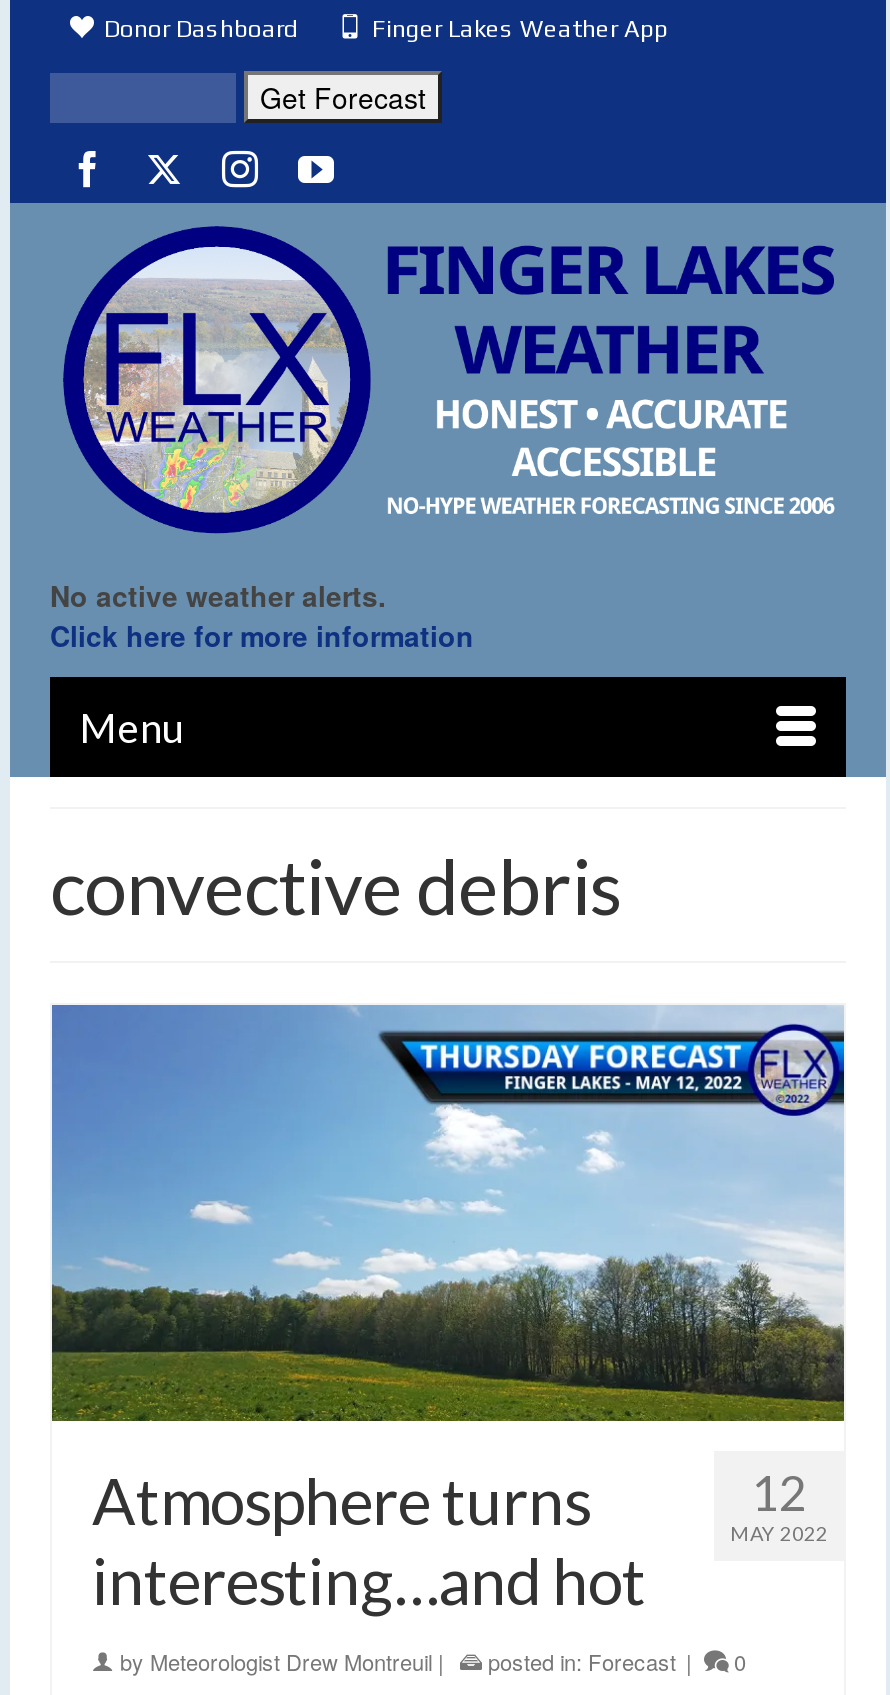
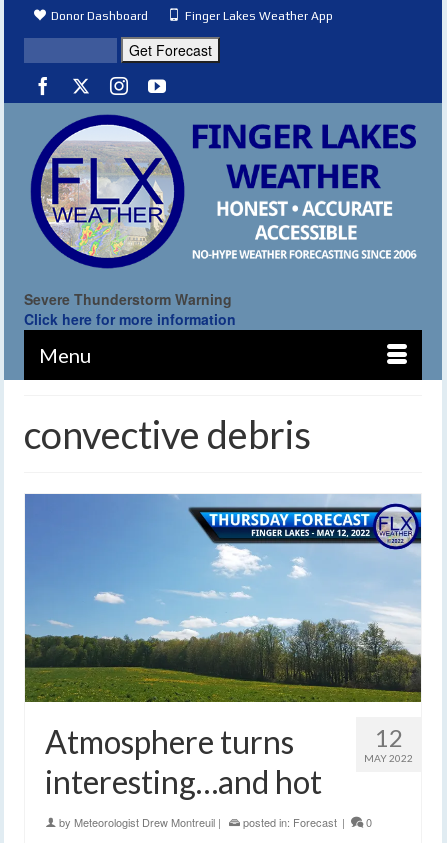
[50,575,386,615] No active weather alerts. -> [24,289,232,309] Severe Thunderstorm Warning

